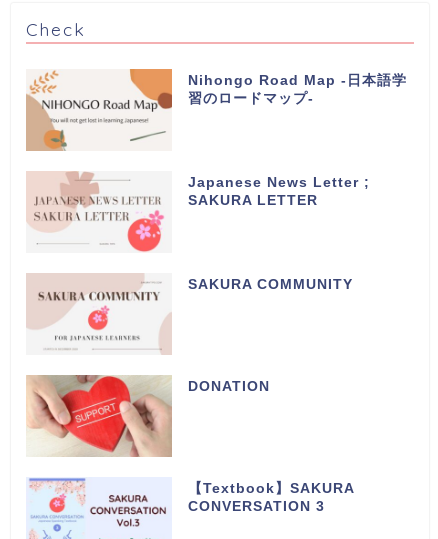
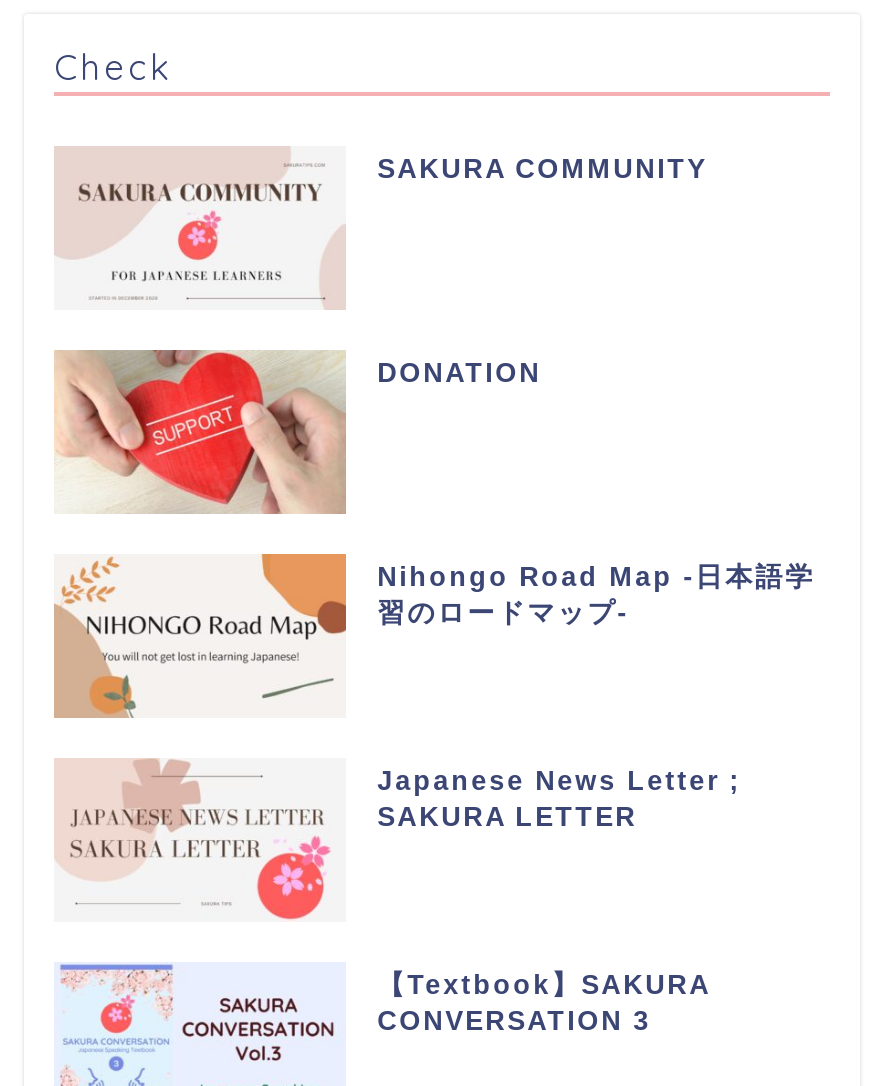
moved [27,69,407,208] -> [56,554,815,831]: [image] | Nihongo Road Map -日本語学 | 習のロードマップ- | Japanese News Letter ; | SAKURA LETTER
moved [33,185,165,253] -> [68,786,332,922]: [image]
moved [27,274,353,355] -> [56,148,707,308]: [image] | SAKURA COMMUNITY
moved [27,374,270,458] -> [56,348,541,516]: [image] | DONATION

